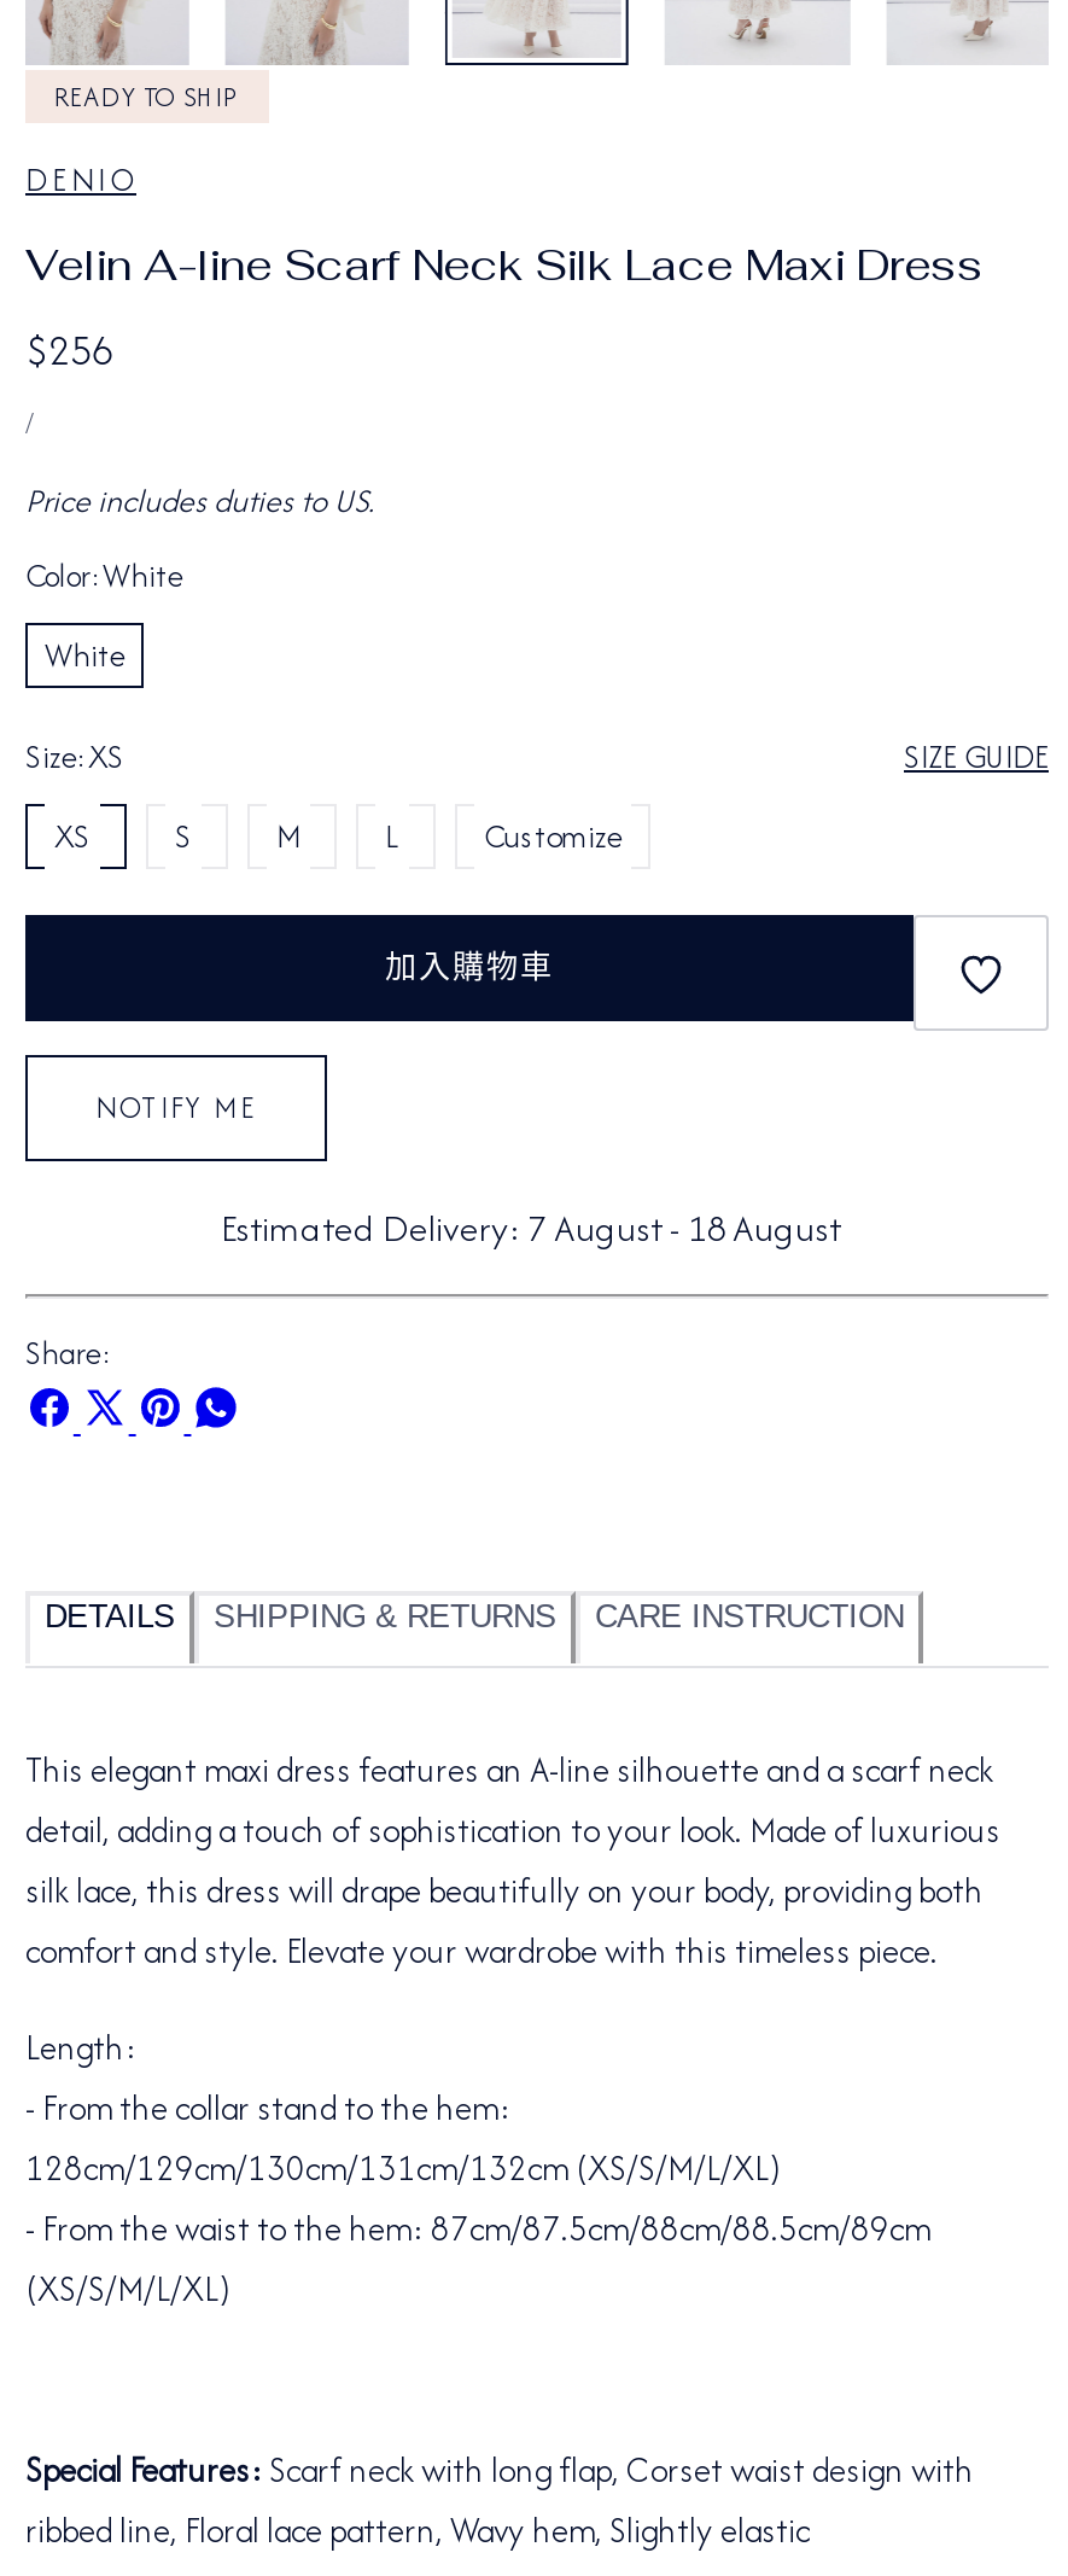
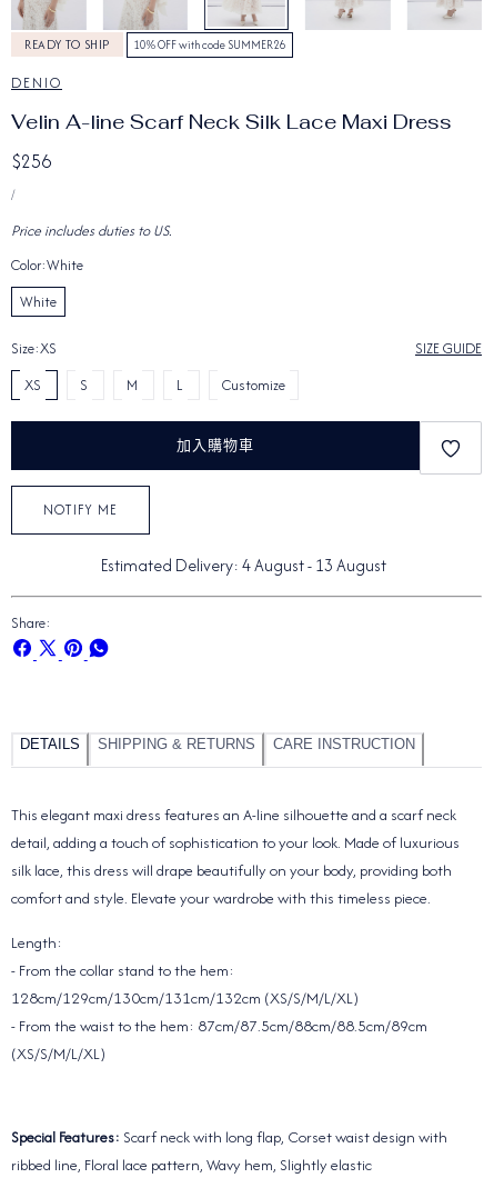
none -> [133,37,286,54] 10% OFF with code SUMMER26
[221,1201,841,1252] Estimated Delivery: 7 August- 18 August -> [101,553,386,576] Estimated Delivery: 4 August- 13 August

